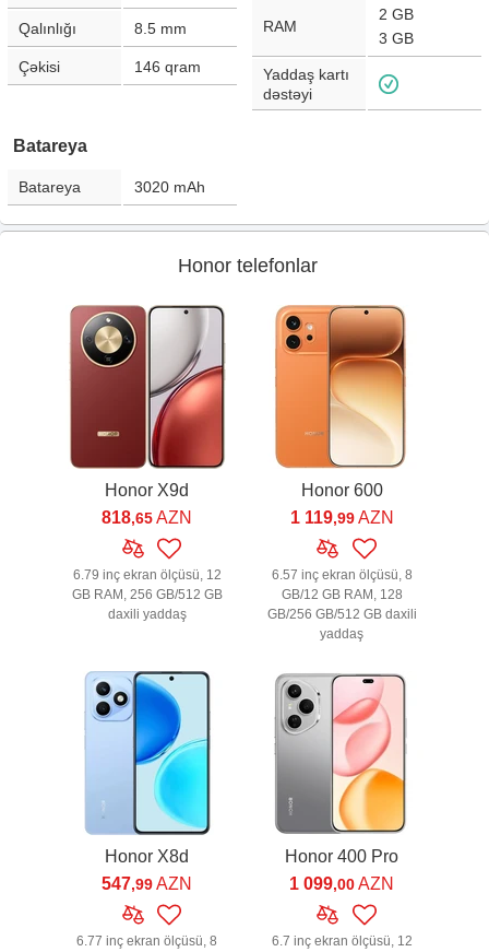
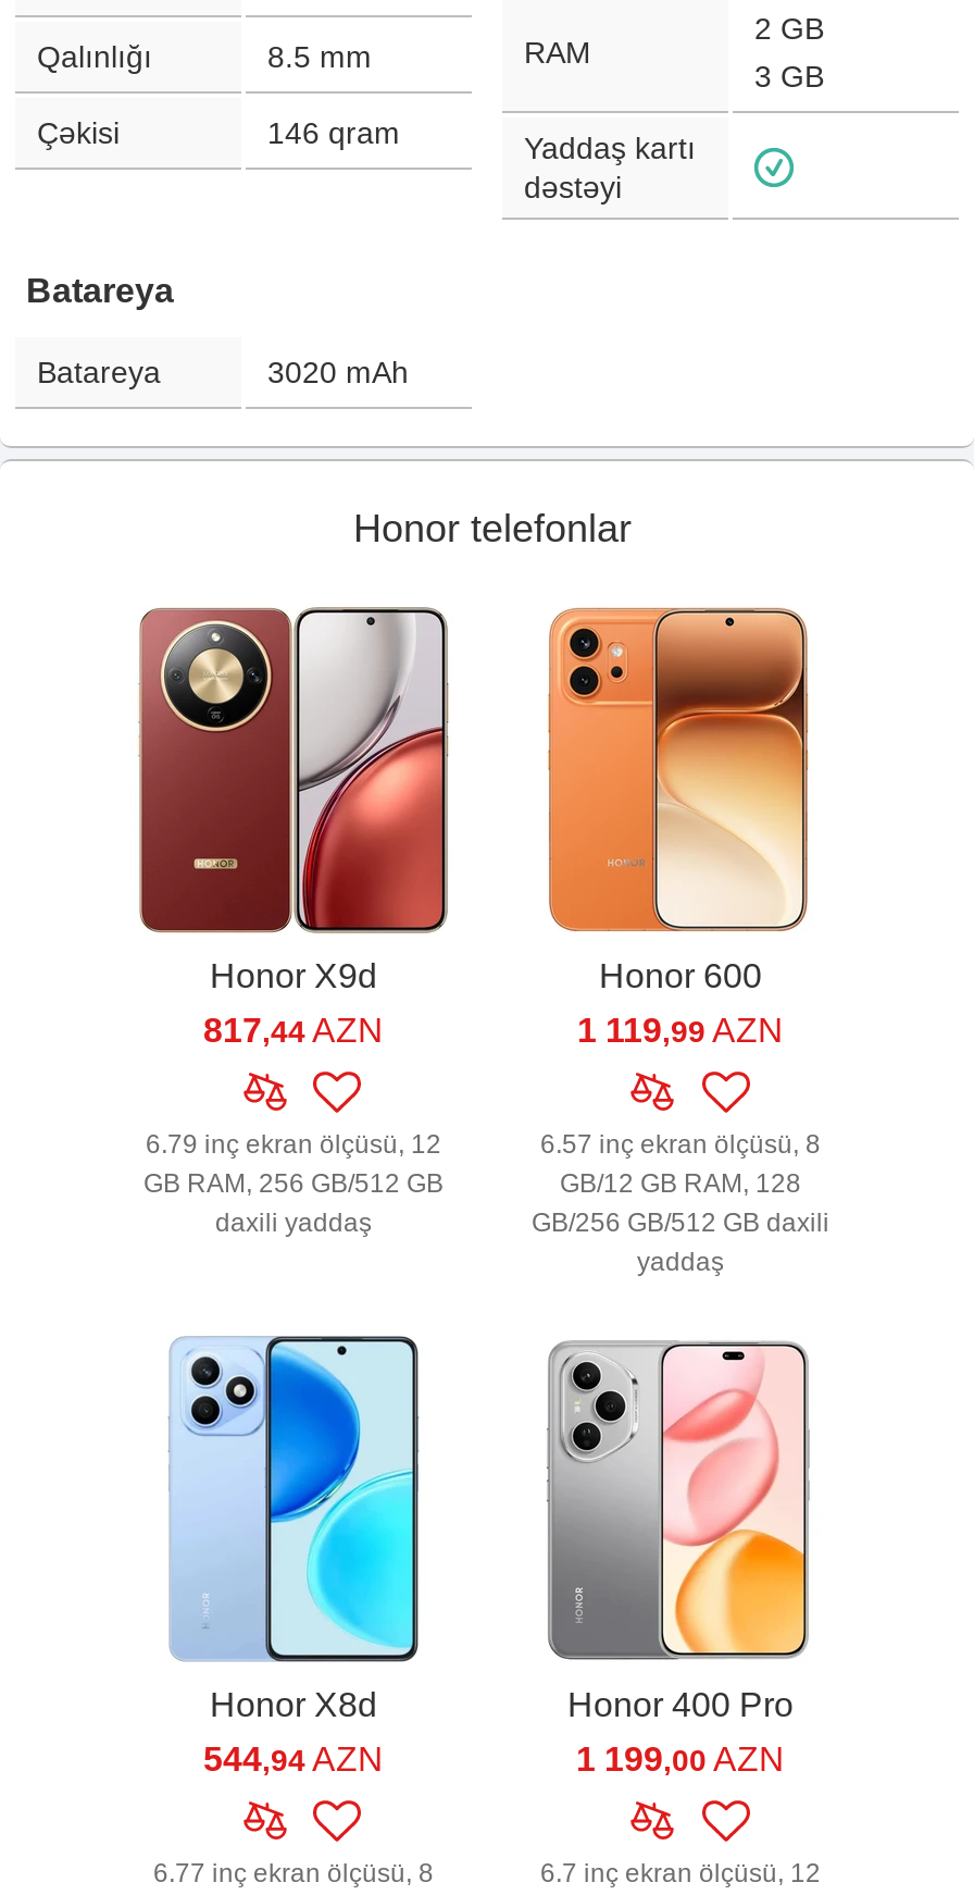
[102,508,193,527] 818,65 AZN -> [203,1012,384,1049] 817,44 AZN
[102,874,193,893] 547,99 AZN -> [203,1741,384,1778] 544,94 AZN
[289,874,394,893] 1 099,00 AZN -> [576,1741,785,1778] 1 199,00 AZN

